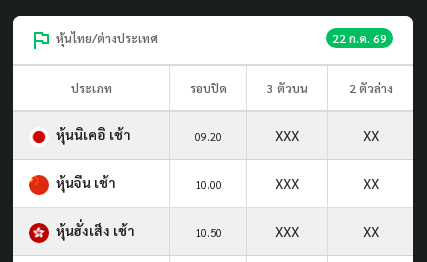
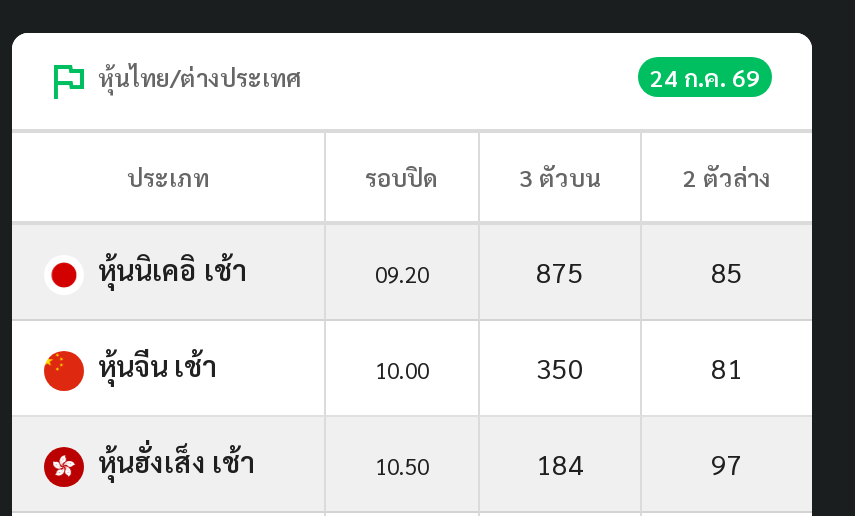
[332,30,387,46] 22 ก.ค. 69 -> [650,61,760,93] 24 ก.ค. 69
[275,126,378,144] XXX | XX -> [536,253,743,289] 875 | 85
[275,174,378,192] XXX | XX -> [536,349,743,385] 350 | 81
[275,222,378,240] XXX | XX -> [536,445,743,481] 184 | 97

